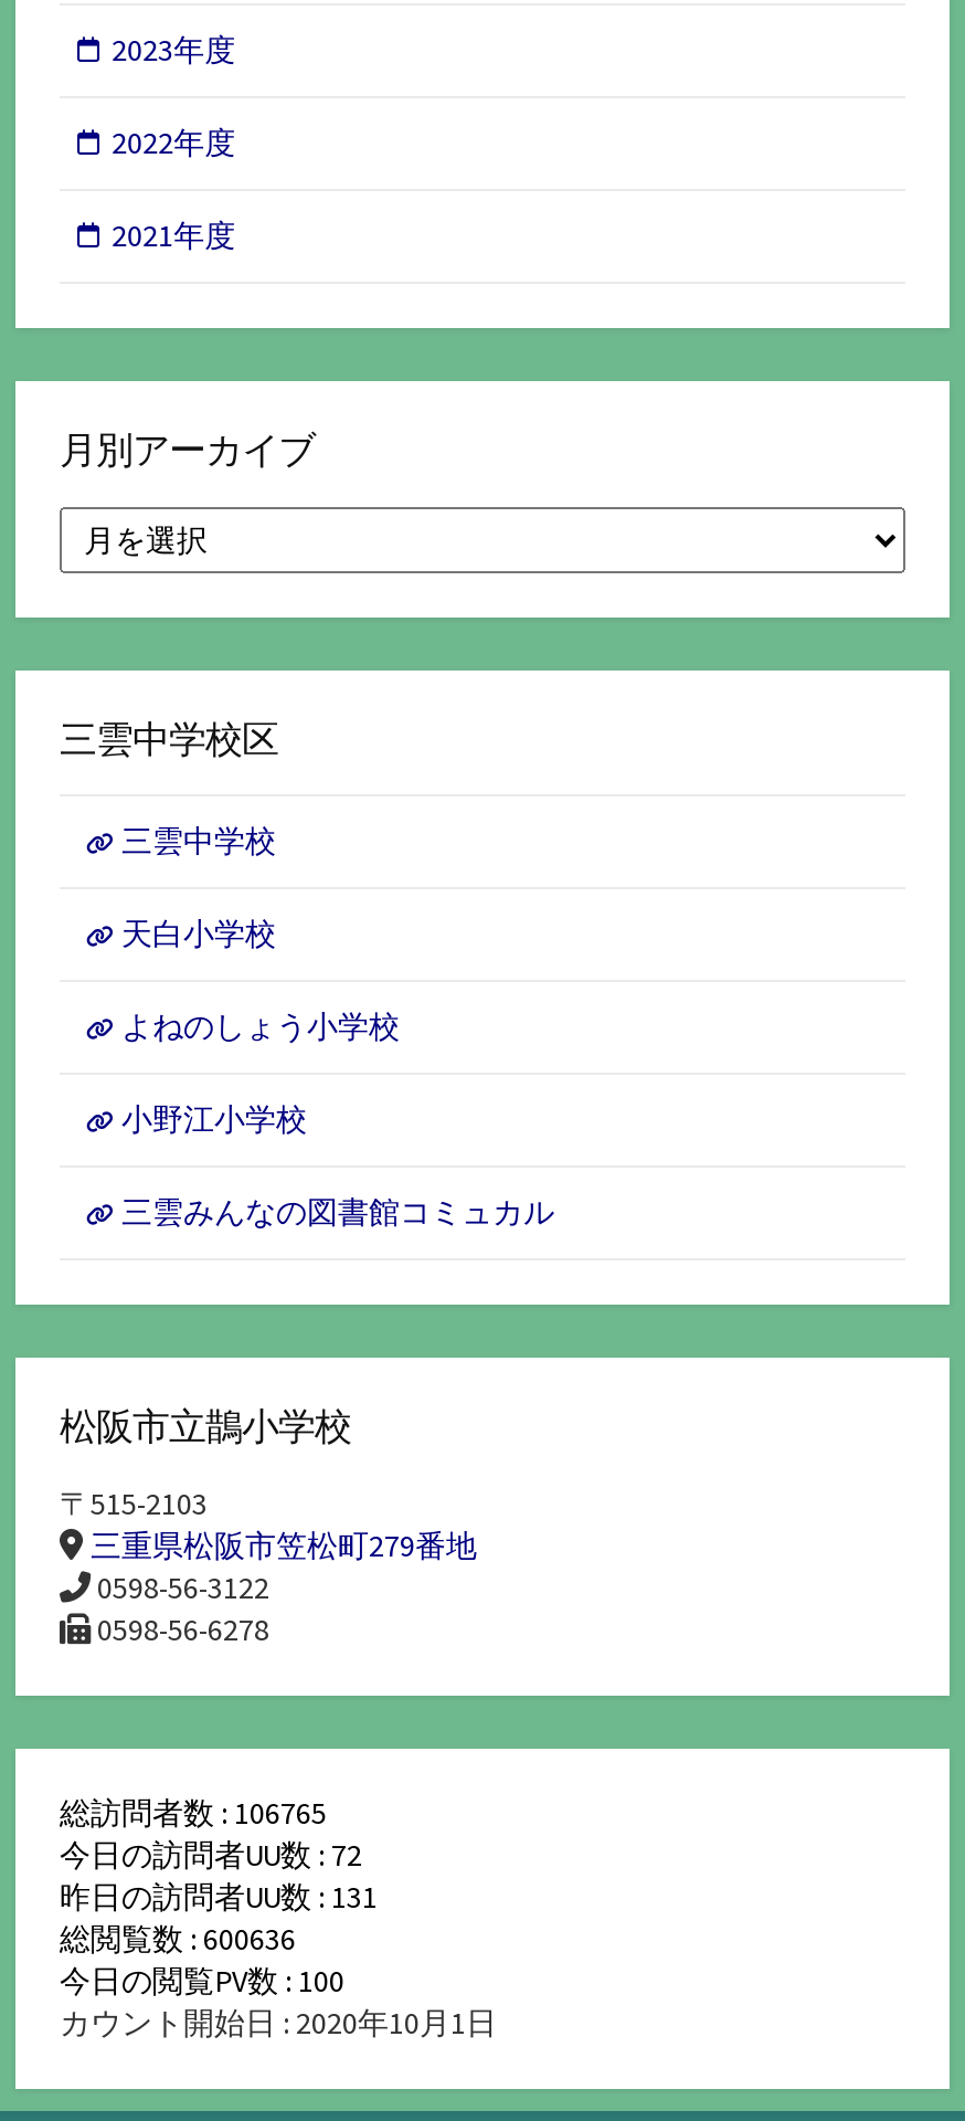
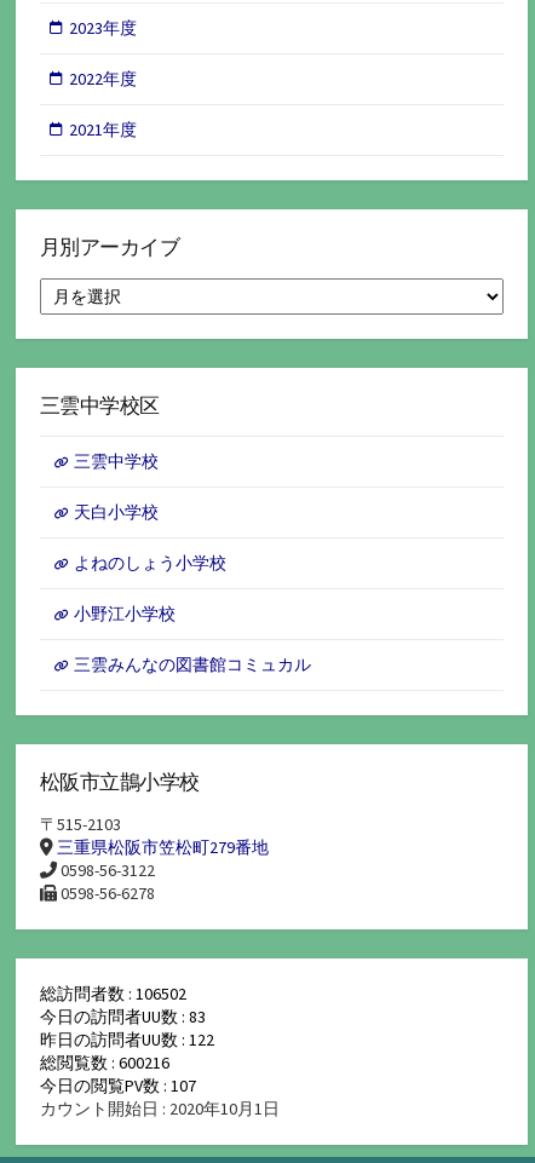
[60,1793,327,1832] 総訪問者数 : 106765 -> [40,983,186,1004] 総訪問者数 : 106502
[60,1835,362,1874] 今日の訪問者UU数 : 72 -> [40,1006,206,1027] 今日の訪問者UU数 : 83
[60,1877,378,1916] 昨日の訪問者UU数 : 131 -> [40,1029,214,1050] 昨日の訪問者UU数 : 122
[60,1919,296,1958] 総閲覧数 : 600636 -> [40,1052,169,1073] 総閲覧数 : 600216
[60,1961,344,2000] 今日の閲覧PV数 : 100 -> [40,1075,196,1096] 今日の閲覧PV数 : 107

